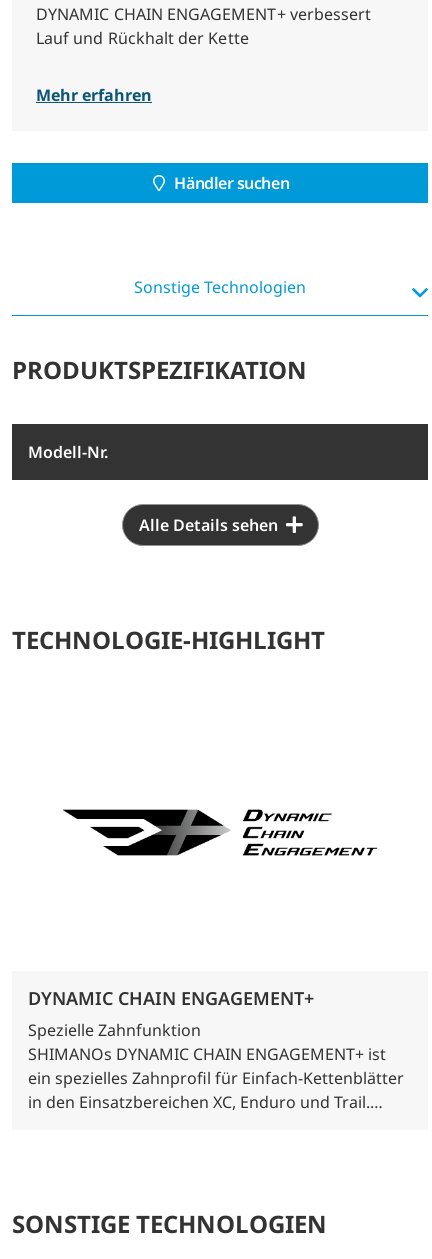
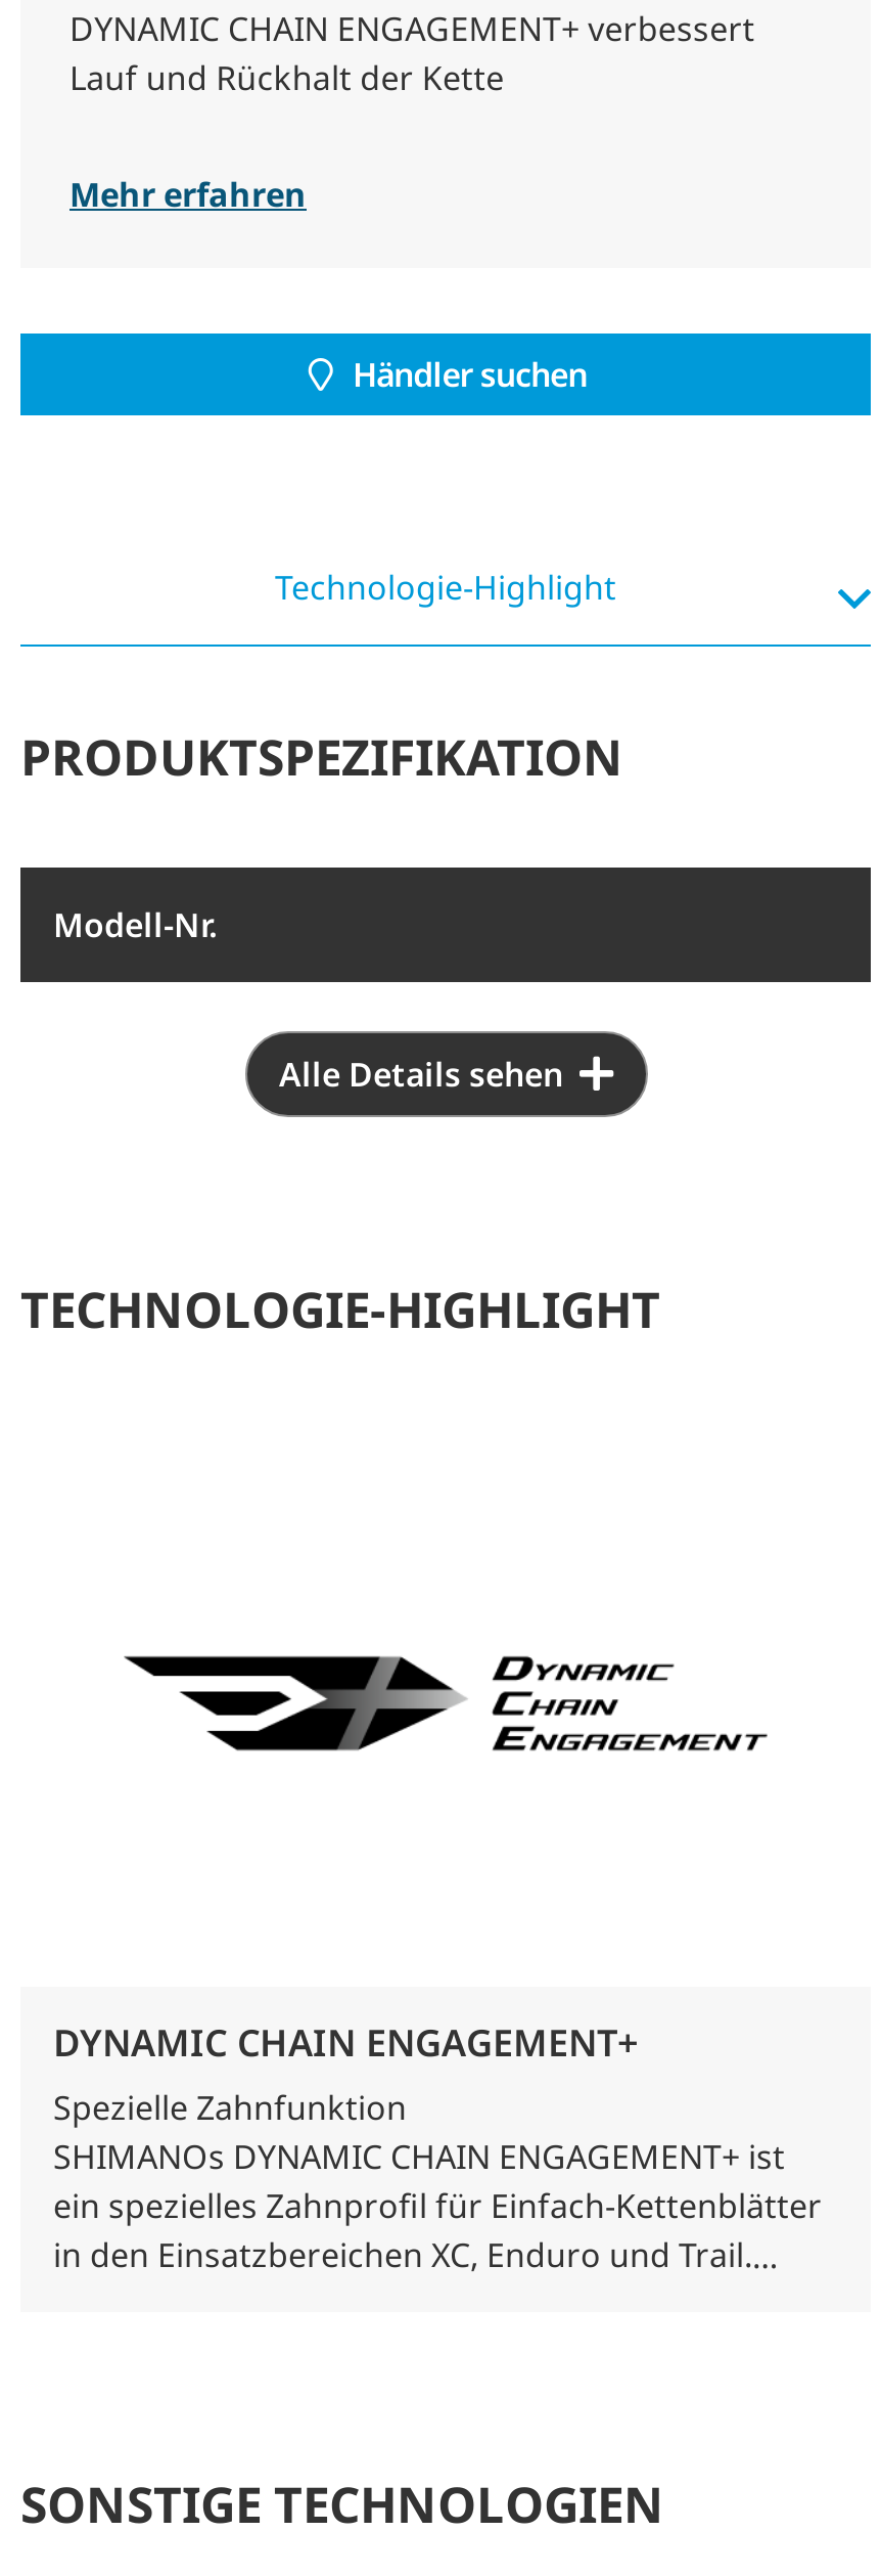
[134,276,306,298] Sonstige Technologien -> [275,565,616,610] Technologie-Highlight

